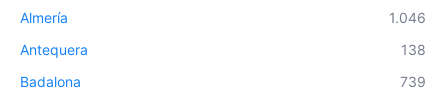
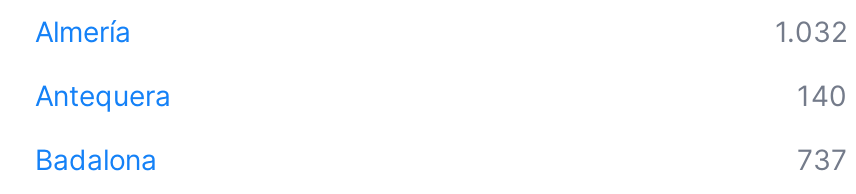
[389,9,426,26] 1.046 -> [775,13,847,47] 1.032
[401,41,426,58] 138 -> [797,77,847,111] 140
[400,73,426,90] 739 -> [797,141,847,175] 737

